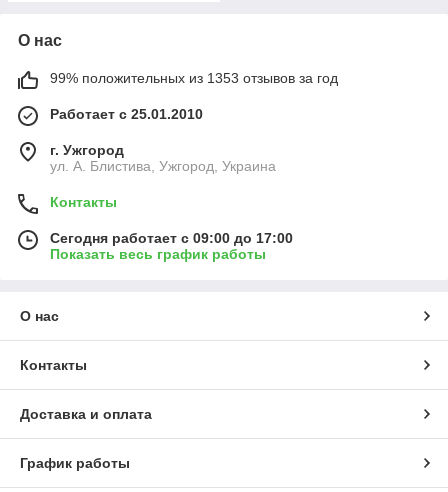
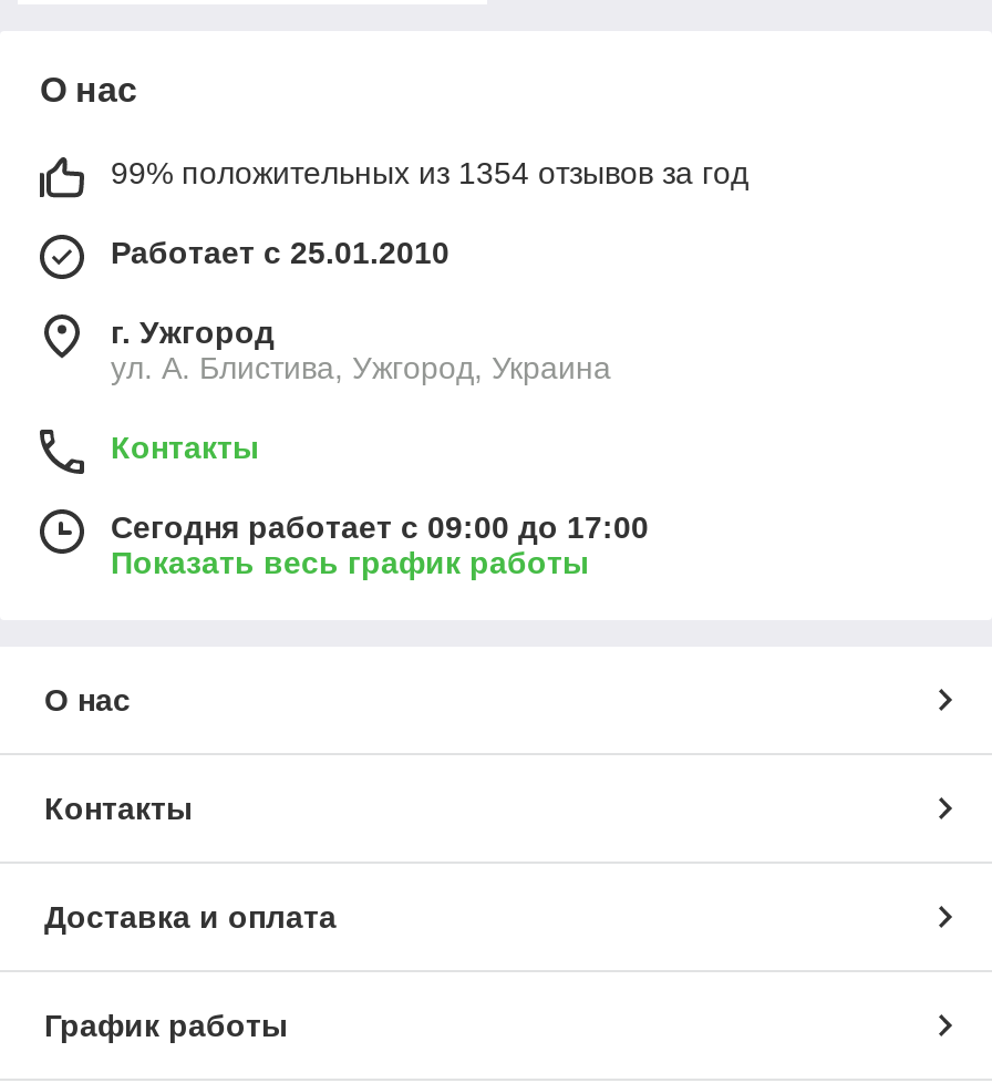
[50,70,338,86] 99% положительных из 1353 отзывов за год -> [111,155,748,191] 99% положительных из 1354 отзывов за год

